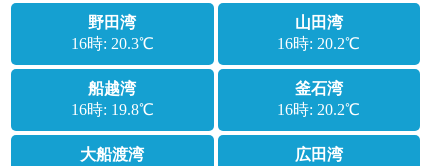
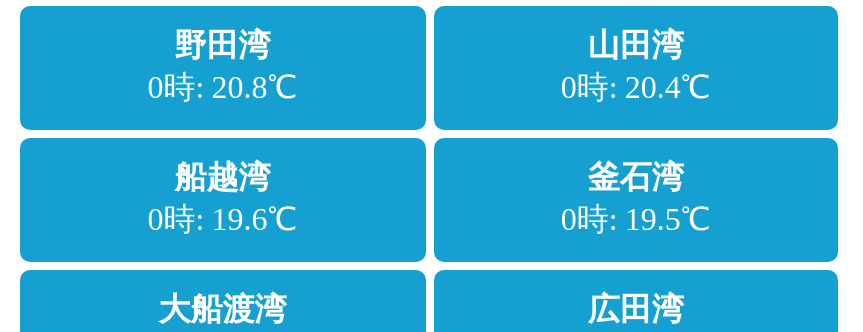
[71,35,154,52] 16時: 20.3℃ -> [148,70,298,104] 0時: 20.8℃
[277,35,360,52] 16時: 20.2℃ -> [561,70,711,104] 0時: 20.4℃
[71,101,154,118] 16時: 19.8℃ -> [148,202,298,236] 0時: 19.6℃
[277,101,360,118] 16時: 20.2℃ -> [561,202,711,236] 0時: 19.5℃

